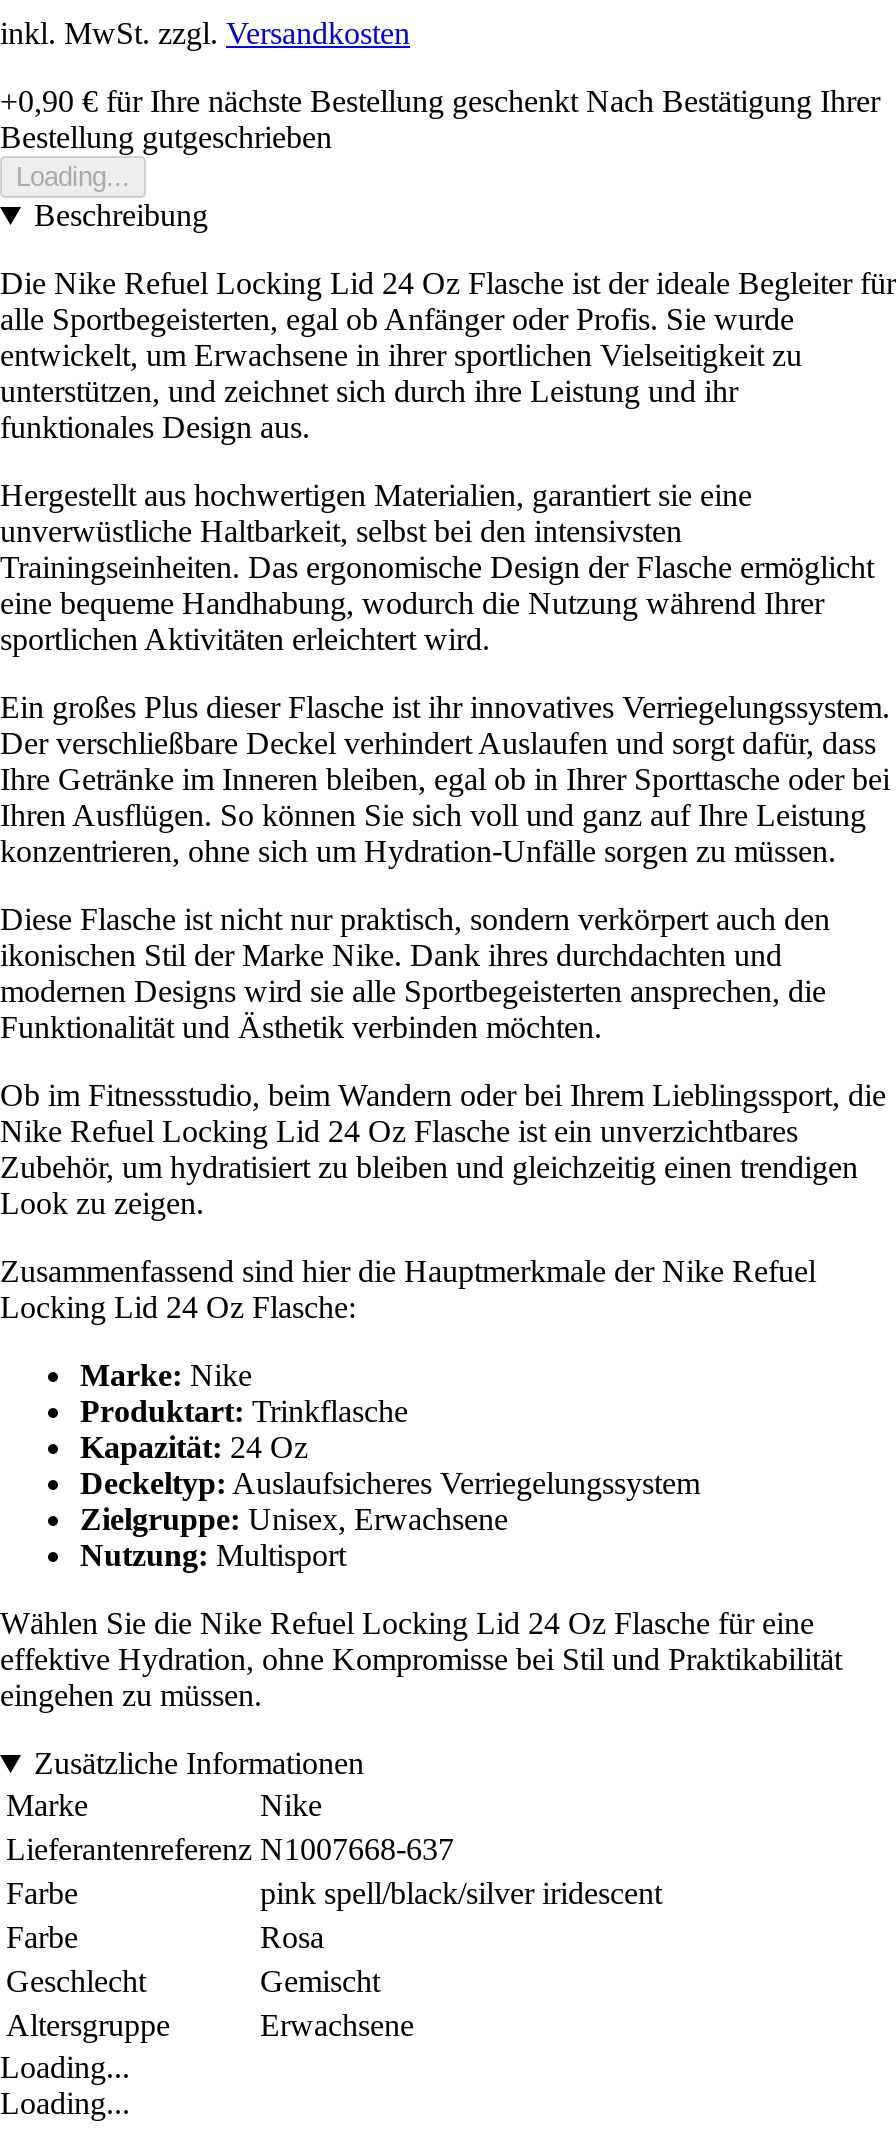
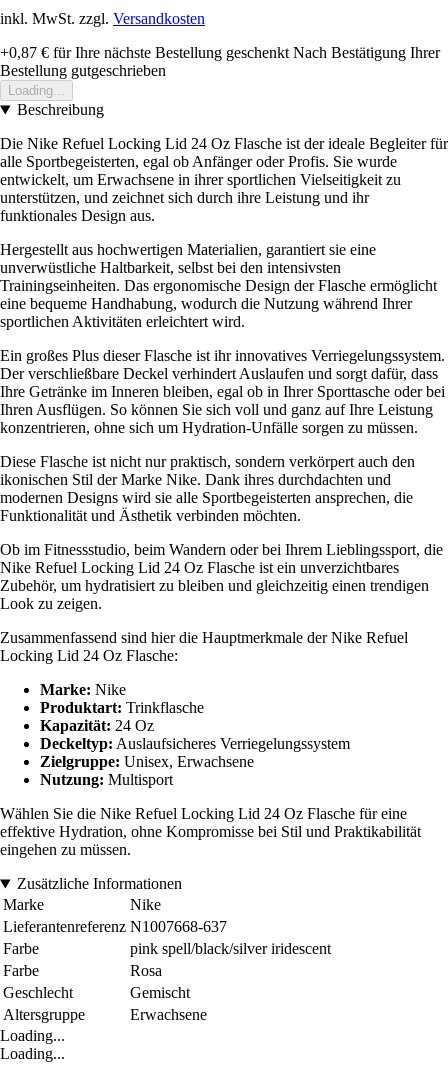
[0,85,880,119] +0,90 €für Ihre nächste Bestellung geschenkt Nach Bestätigung Ihrer -> [0,44,440,61] +0,87 €für Ihre nächste Bestellung geschenkt Nach Bestätigung Ihrer

